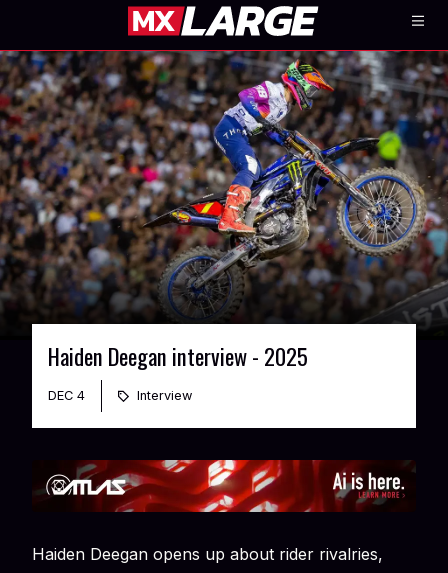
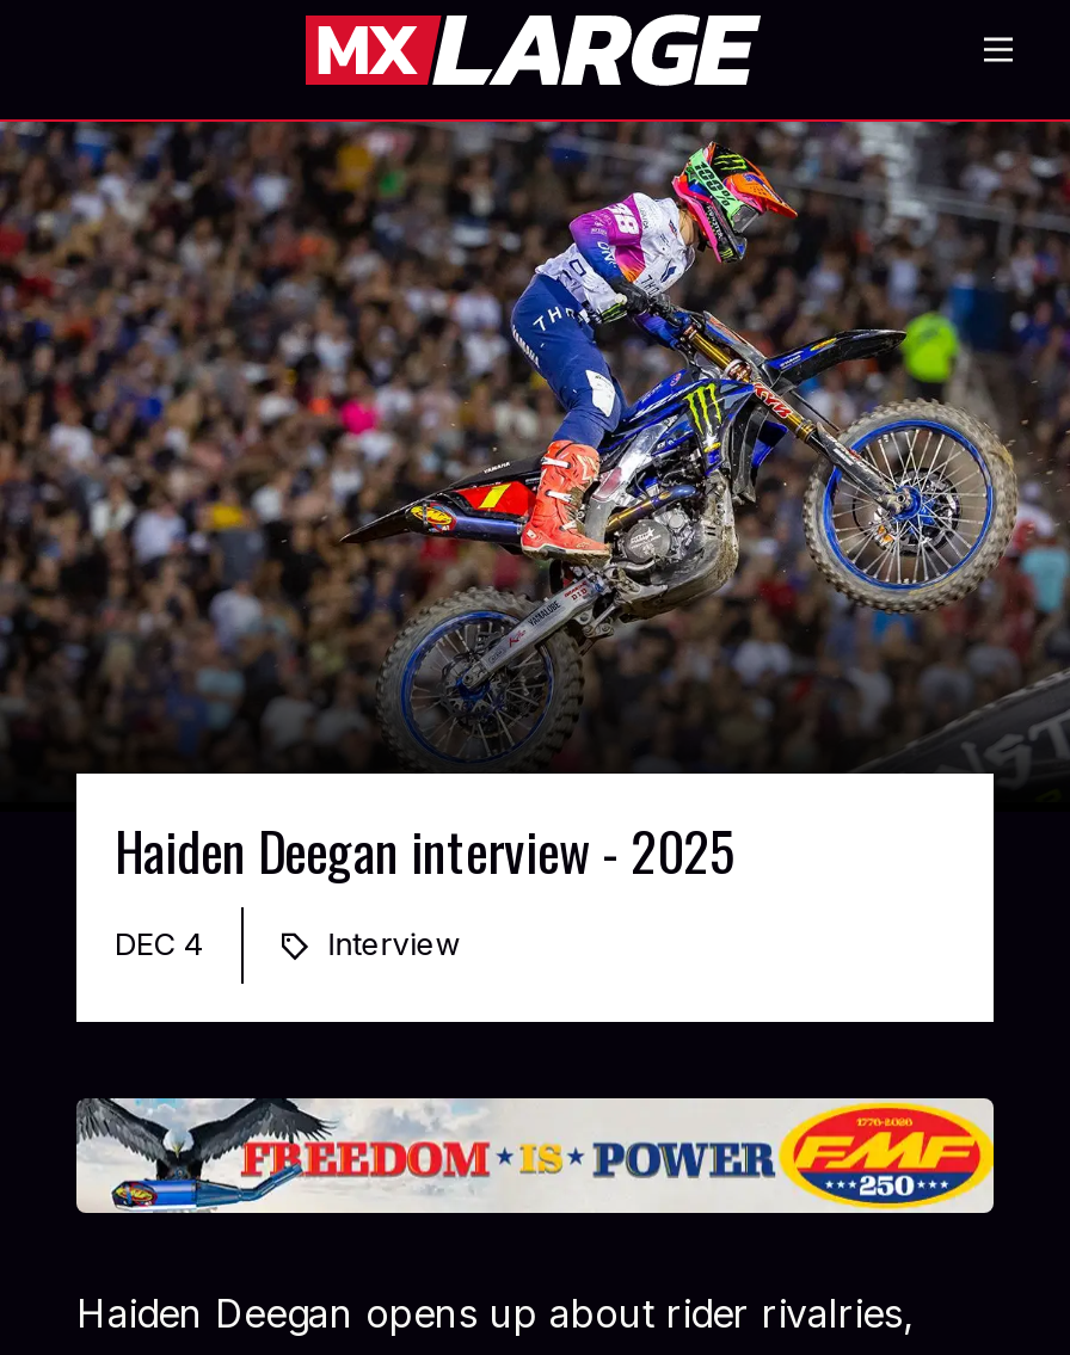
[32,459,416,513] [image] -> [74,1096,996,1218] [image]

